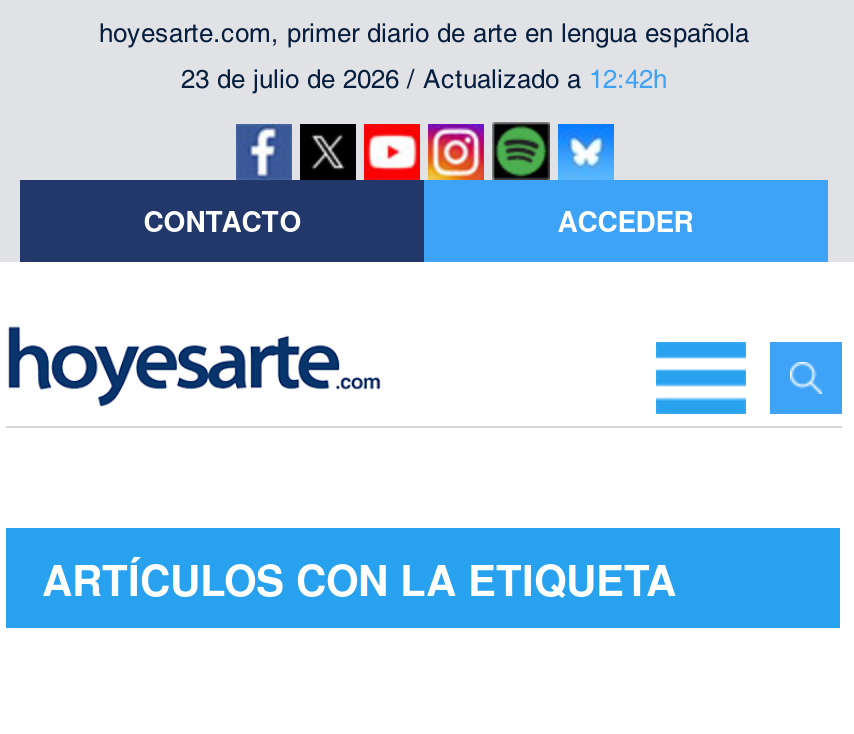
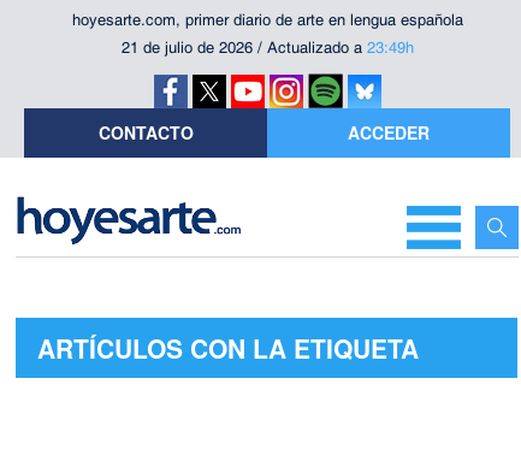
[181,64,667,94] 23 de julio de 2026 / Actualizado a 12:42h -> [121,39,413,57] 21 de julio de 2026 / Actualizado a 23:49h

